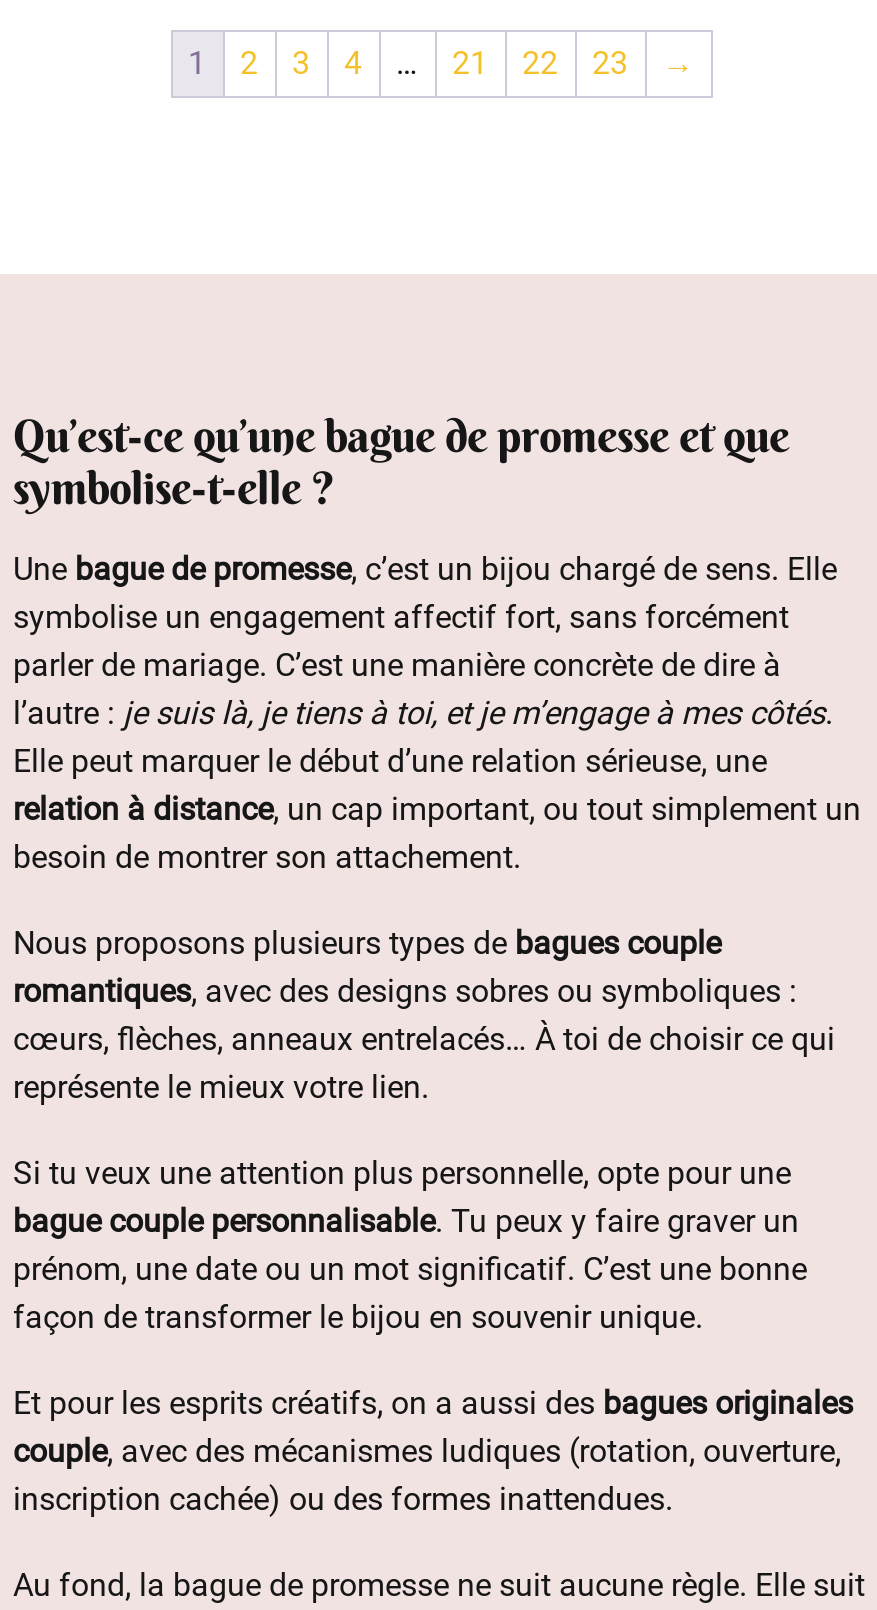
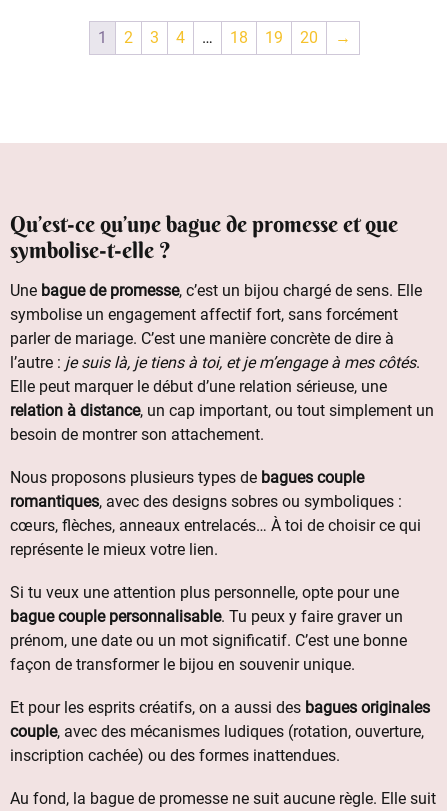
[452,43,488,81] 21 -> [229,28,247,47] 18
[522,43,558,81] 22 -> [264,28,282,47] 19
[592,43,628,81] 23 -> [299,28,317,47] 20

